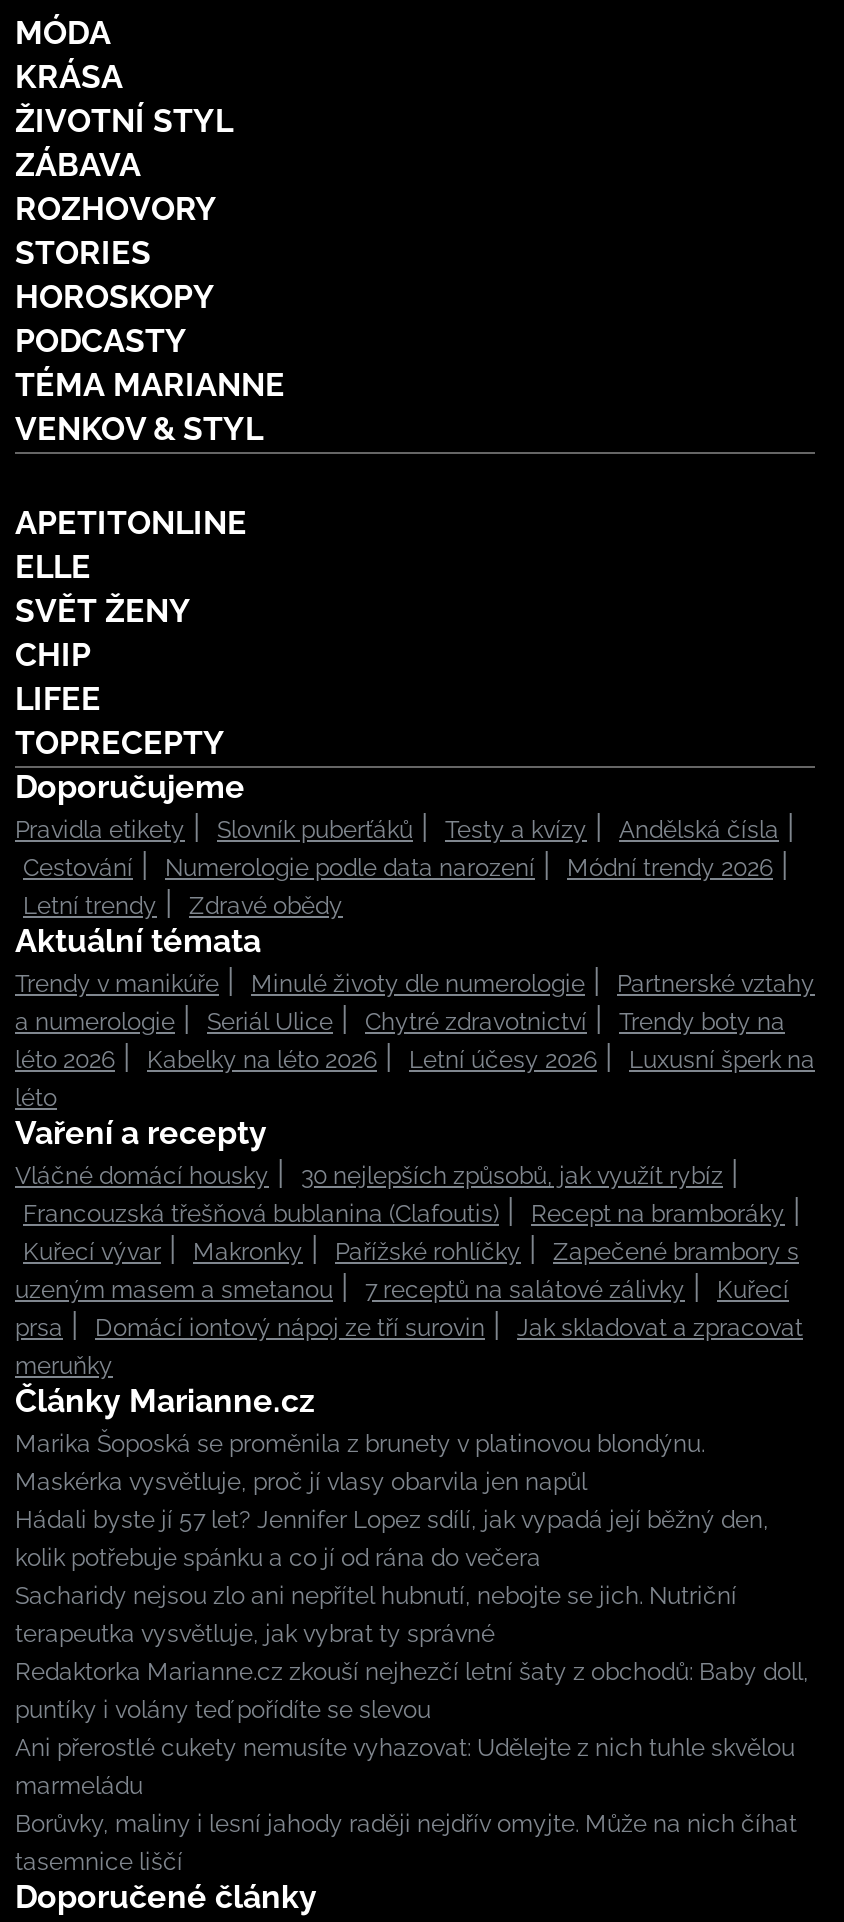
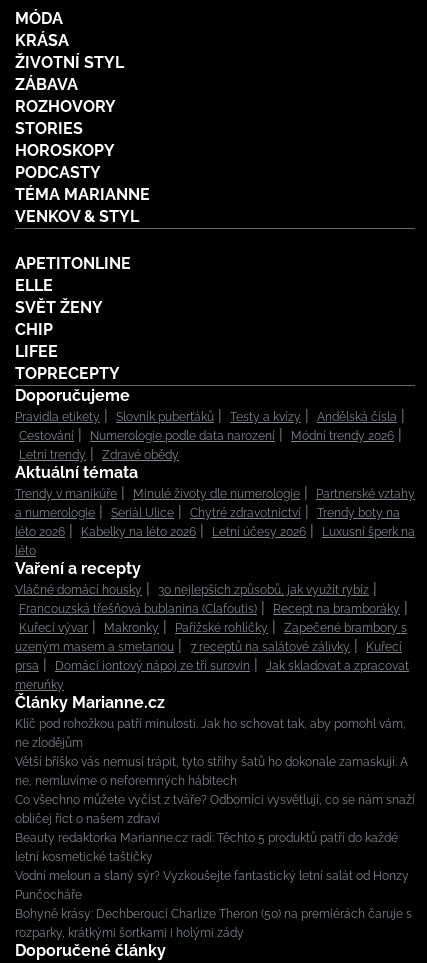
[15,1430,809,1876] Marika Šoposká se proměnila z brunety v platinovou blondýnu. | Maskérka vysvětluje, proč jí vlasy obarvila jen napůl | Hádali byste jí 57 let? Jennifer Lopez sdílí, jak vypadá její běžný den, | kolik potřebuje spánku a co jí od rána do večera | Sacharidy nejsou zlo ani nepřítel hubnutí, nebojte se jich. Nutriční | terapeutka vysvětluje, jak vybrat ty správné | Redaktorka Marianne.cz zkouší nejhezčí letní šaty z obchodů: Baby doll, | puntíky i volány teď pořídíte se slevou | Ani přerostlé cukety nemusíte vyhazovat: Udělejte z nich tuhle skvělou | marmeládu | Borůvky, maliny i lesní jahody raději nejdřív omyjte. Může na nich číhat | tasemnice liščí -> [15,717,415,940] Klíč pod rohožkou patří minulosti. Jak ho schovat tak, aby pomohl vám, | ne zlodějům | Větší bříško vás nemusí trápit, tyto střihy šatů ho dokonale zamaskují. A | ne, nemluvíme o neforemných hábitech | Co všechno můžete vyčíst z tváře? Odborníci vysvětlují, co se nám snaží | obličej říct o našem zdraví | Beauty redaktorka Marianne.cz radí: Těchto 5 produktů patří do každé | letní kosmetické taštičky | Vodní meloun a slaný sýr? Vyzkoušejte fantastický letní salát od Honzy | Punčocháře | Bohyně krásy: Dechberoucí Charlize Theron (50) na premiérách čaruje s | rozparky, krátkými šortkami i holými zády

